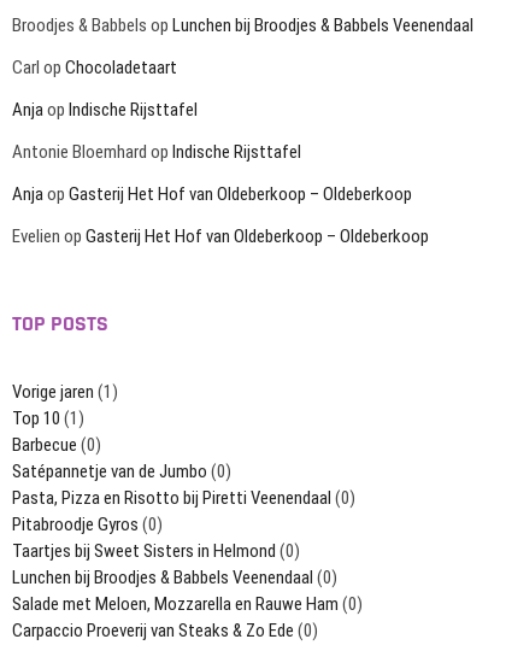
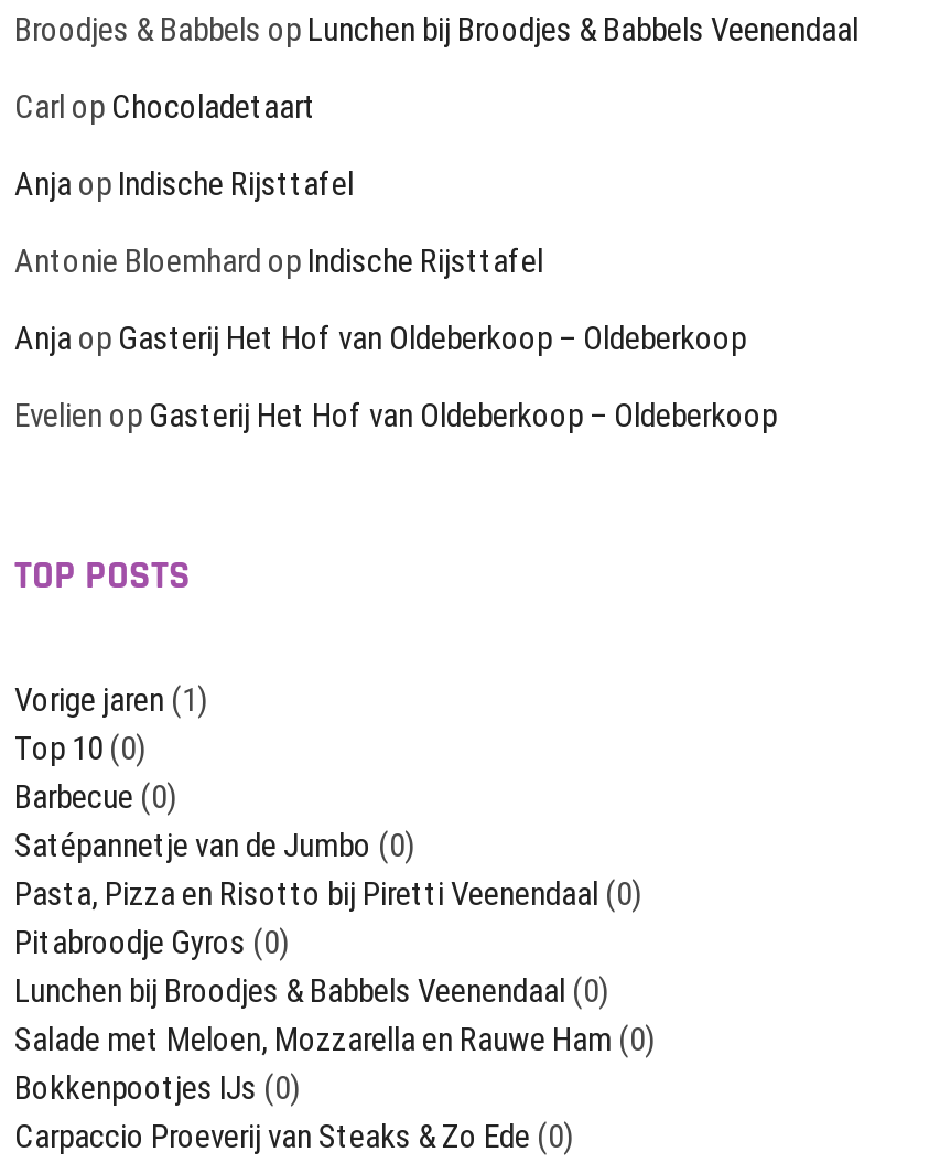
[13,407,85,429] Top 10 (1) -> [14,729,146,768] Top 10 (0)
[13,540,300,562] Taartjes bij Sweet Sisters in Helmond (0) -> none
moved [13,567,363,615] -> [14,971,655,1059]: Lunchen bij Broodjes & Babbels Veenendaal (0) | Salade met Meloen, Mozzarella en Rauwe Ham (0)
none -> [14,1068,301,1108] Bokkenpootjes IJs (0)

